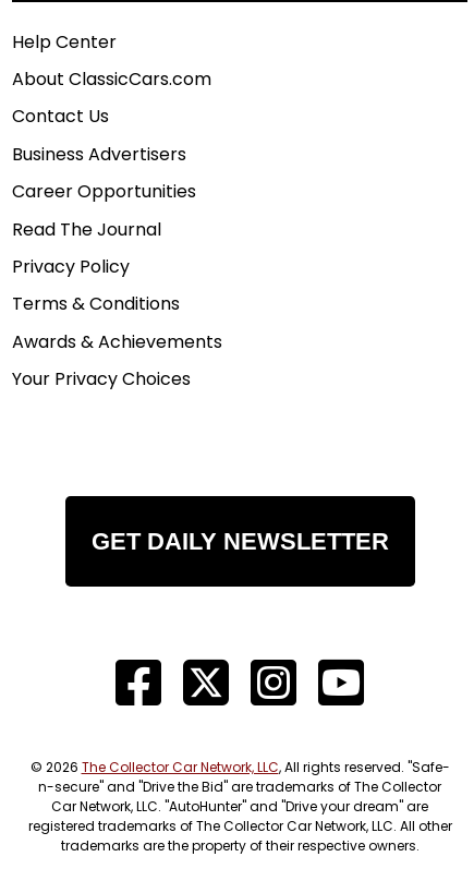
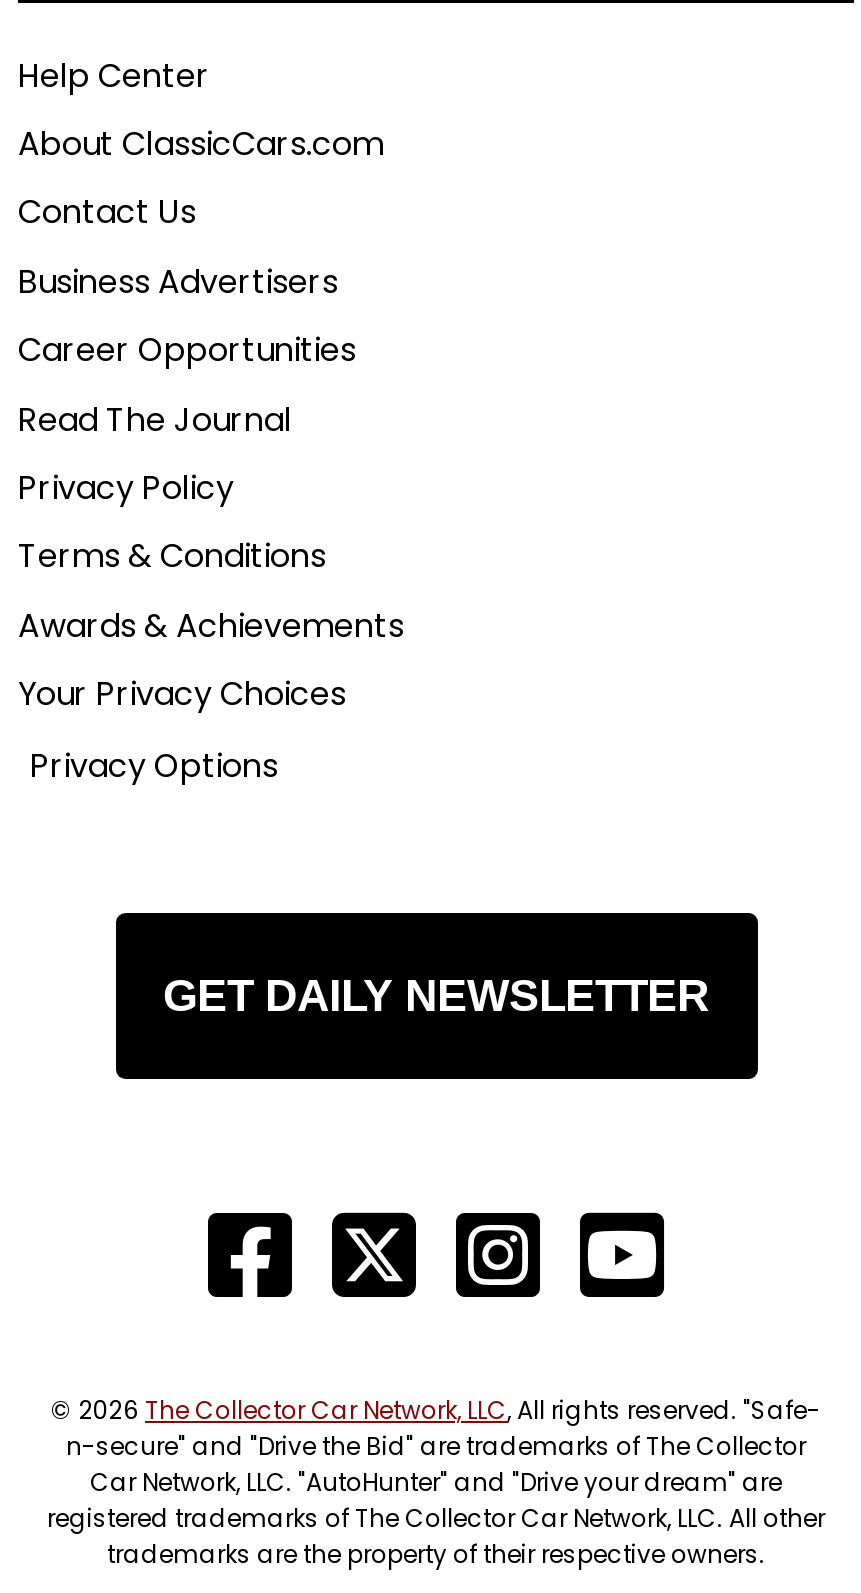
none -> [30,742,278,788] Privacy Options

